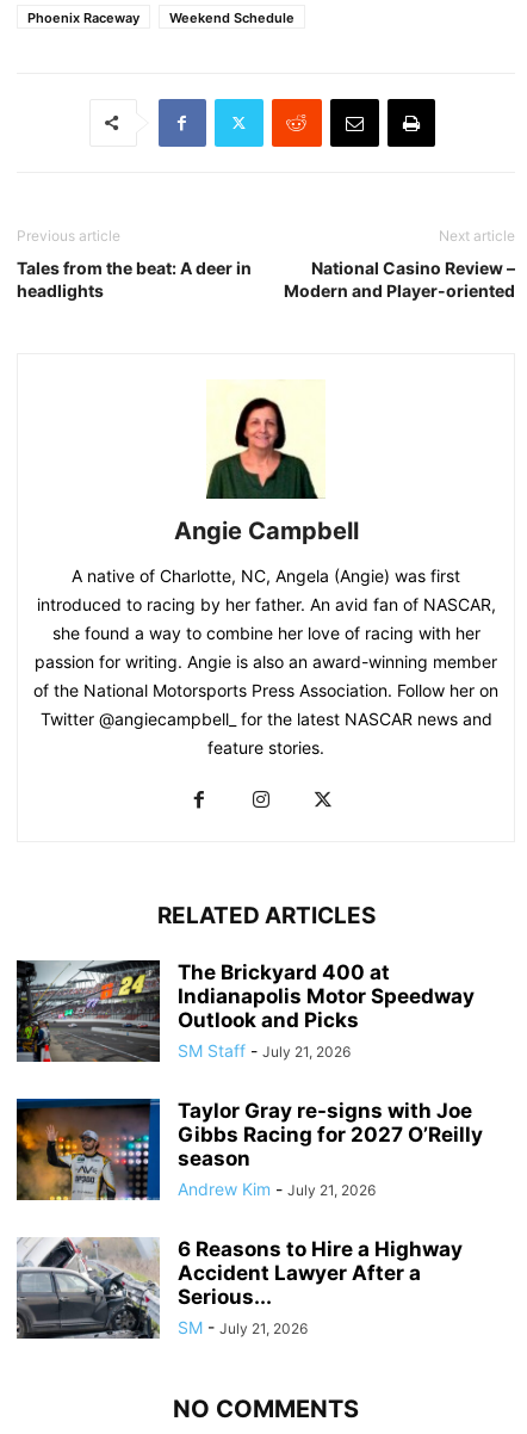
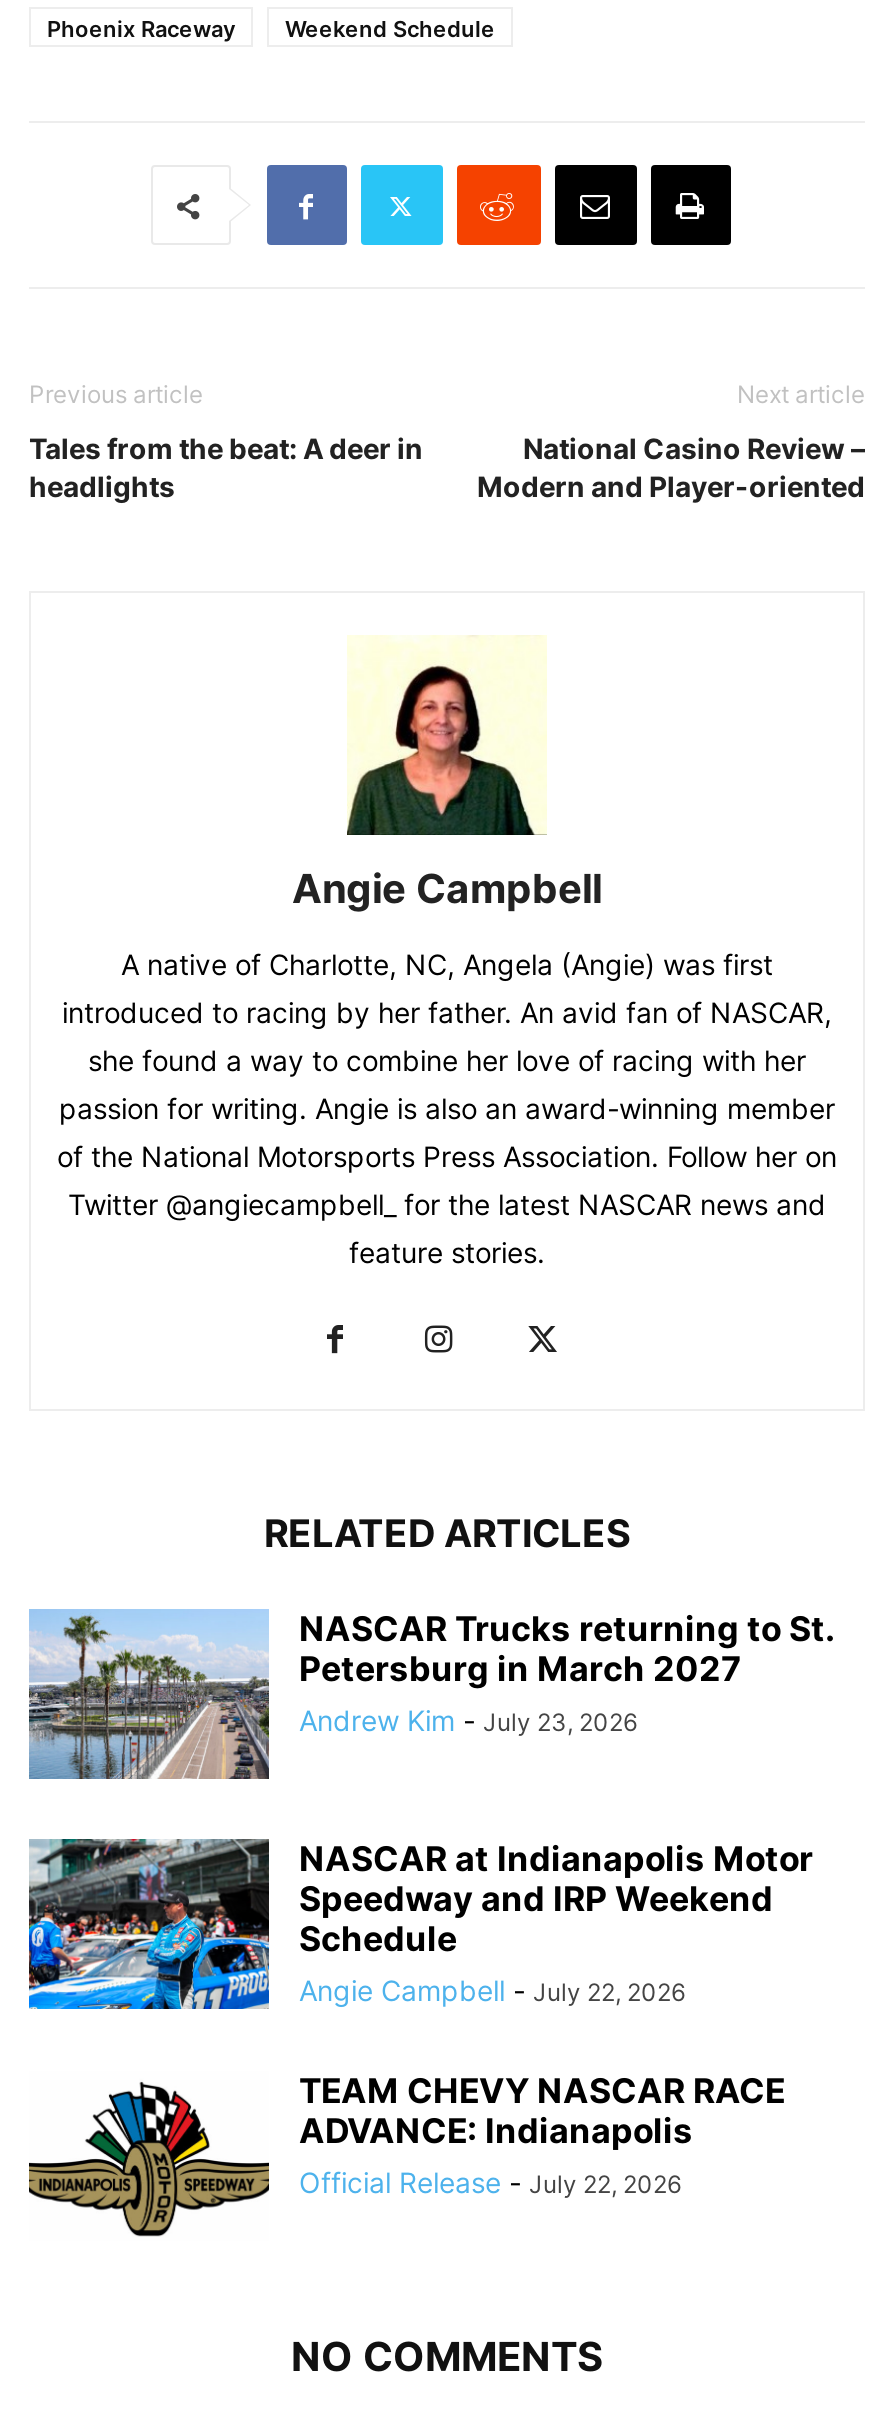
[15,959,475,1063] [image] | The Brickyard 400 at | Indianapolis Motor Speedway | Outlook and Picks | SM Staff - July 21, 2026 -> [29,1608,833,1780] [image] | NASCAR Trucks returning to St. | Petersburg in March 2027 | Andrew Kim - July 23, 2026
[15,1098,483,1201] [image] | Taylor Gray re-signs with Joe | Gibbs Racing for 2027 O’Reilly | season | Andrew Kim - July 21, 2026 -> [27,1838,813,2012] [image] | NASCAR at Indianapolis Motor | Speedway and IRP Weekend | Schedule | Angie Campbell - July 22, 2026
[15,1237,463,1340] [image] | 6 Reasons to Hire a Highway | Accident Lawyer After a | Serious... | SM - July 21, 2026 -> [29,2071,785,2240] [image] | TEAM CHEVY NASCAR RACE | ADVANCE: Indianapolis | Official Release - July 22, 2026

